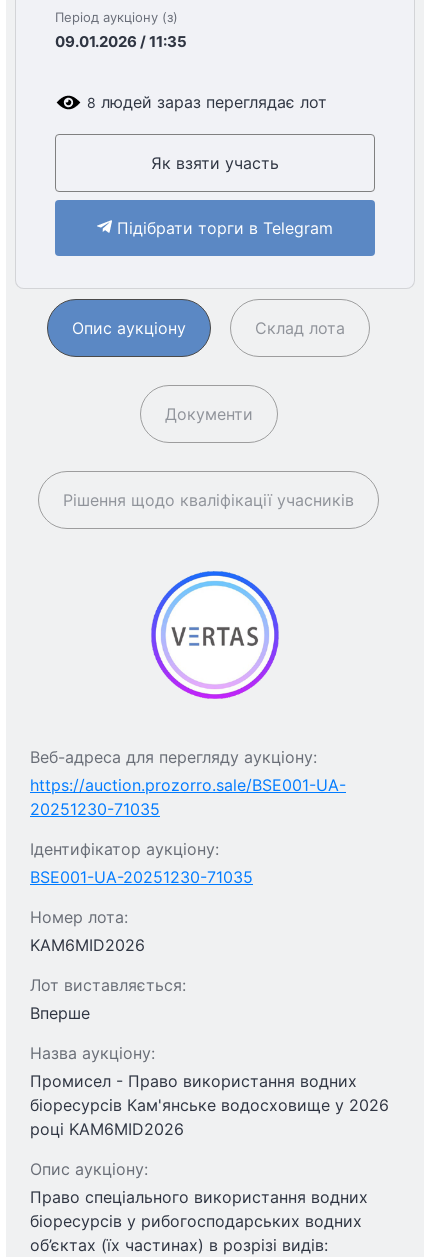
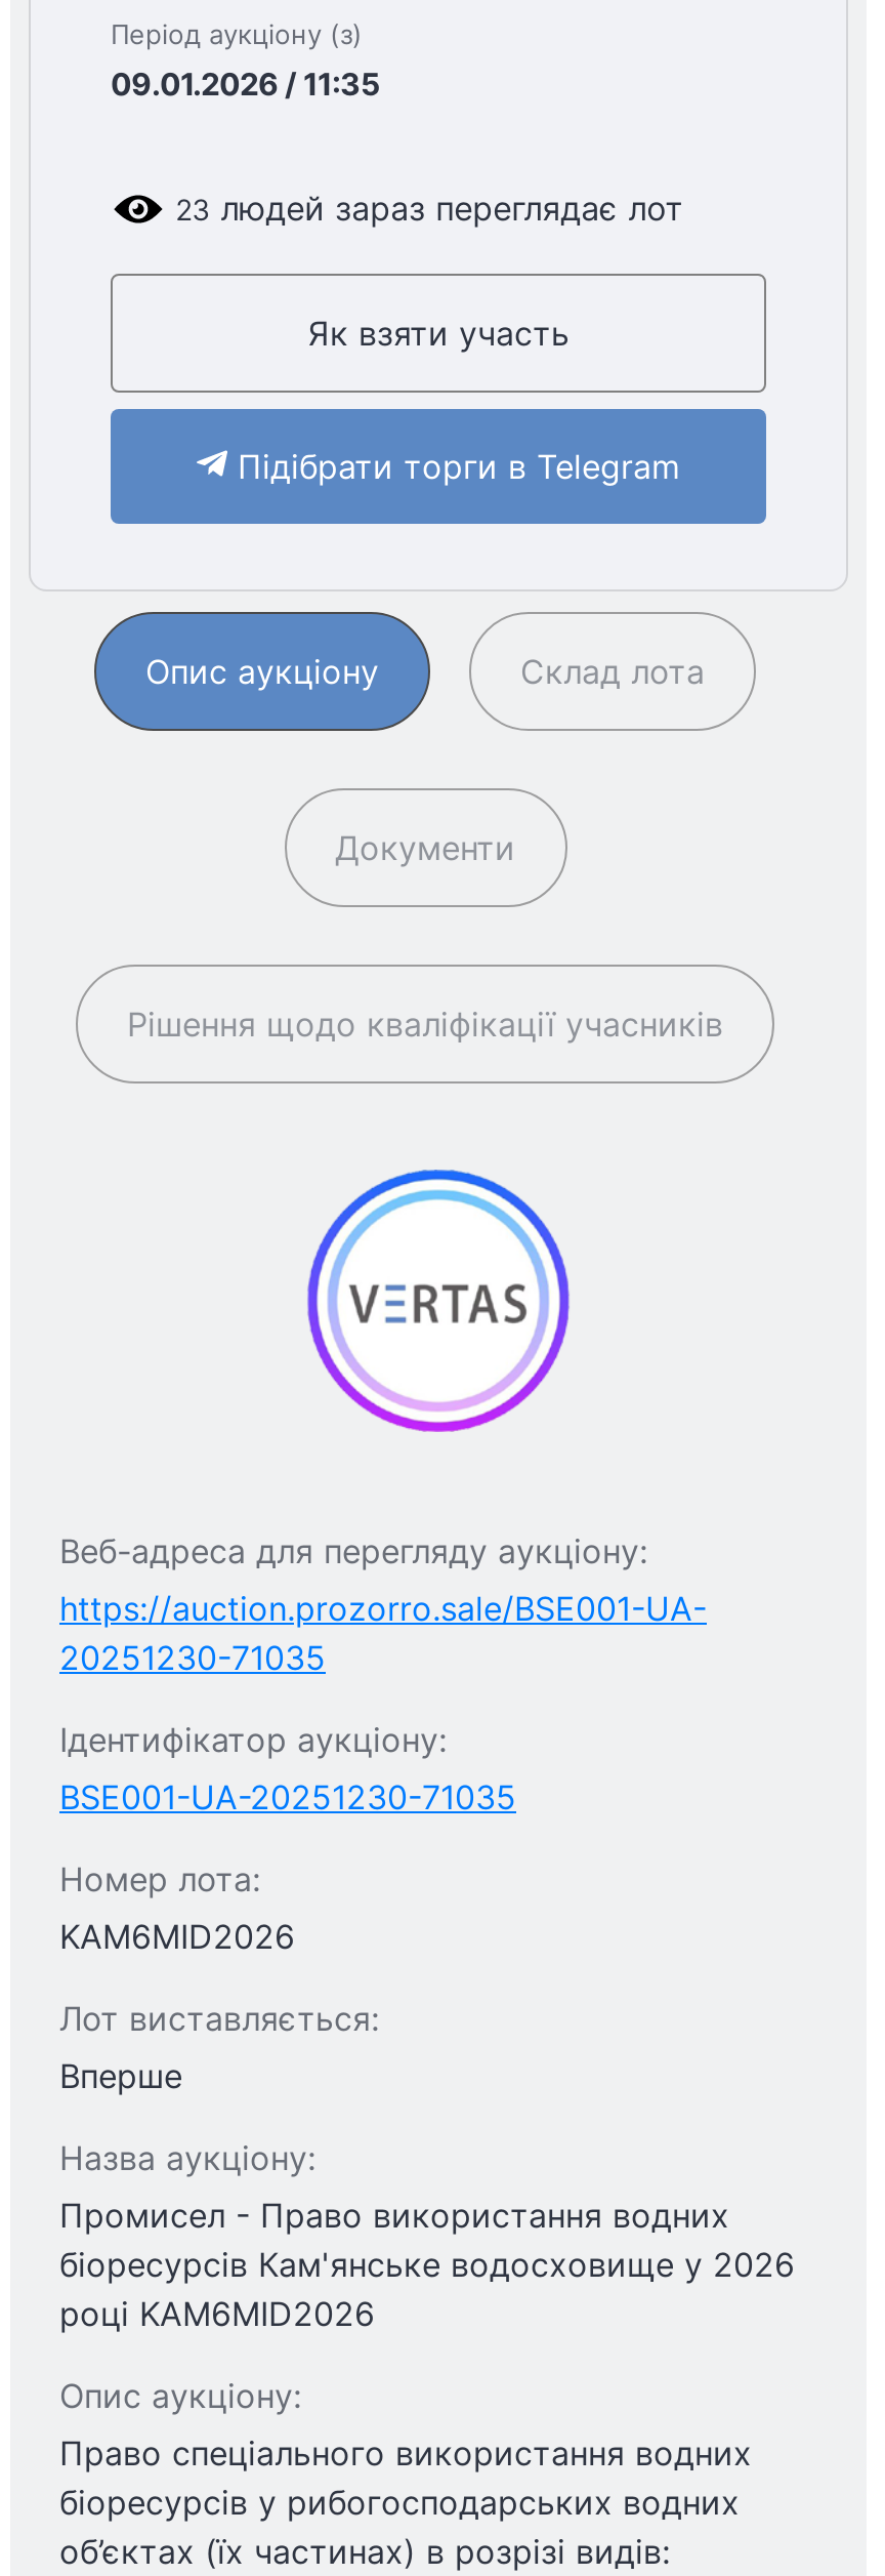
[87,92,327,112] 8 людей зараз переглядає лот -> [176,188,684,229] 23 людей зараз переглядає лот

